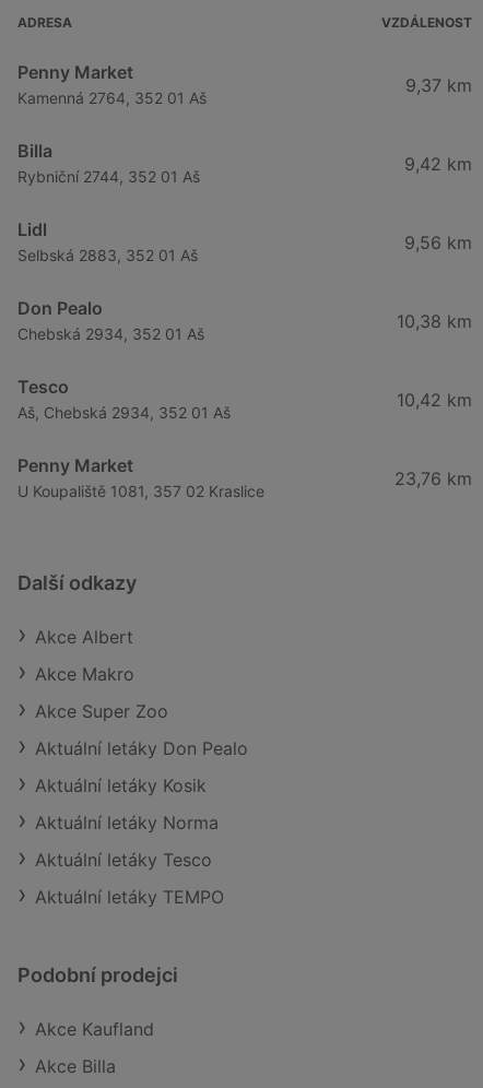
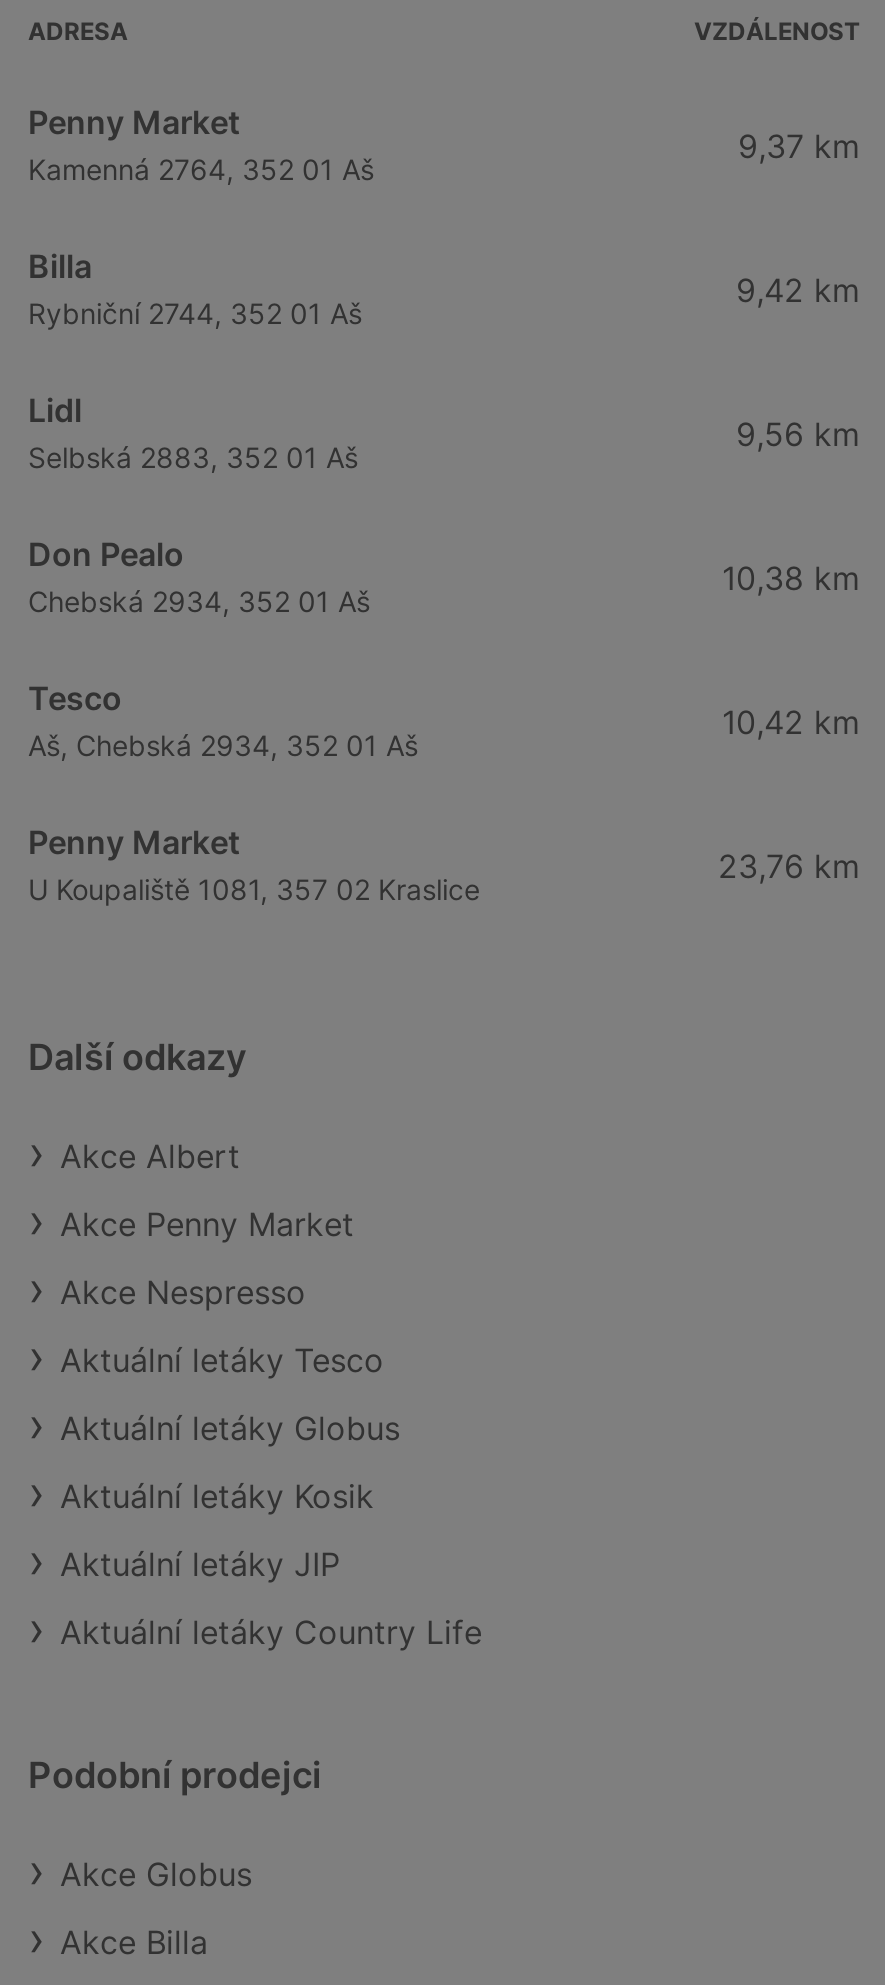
[35,663,248,759] Akce Makro | Akce Super Zoo | Aktuální letáky Don Pealo -> [60,1205,400,1449] Akce Penny Market | Akce Nespresso | Aktuální letáky Globus
moved [35,775,207,796] -> [60,1477,374,1517]: Aktuální letáky Kosik
[35,812,224,908] Aktuální letáky Norma | Aktuální letáky TEMPO -> [60,1545,482,1653] Aktuální letáky JIP | Aktuální letáky Country Life
moved [35,849,212,871] -> [60,1341,384,1381]: Aktuální letáky Tesco
[35,1018,154,1040] Akce Kaufland -> [60,1855,252,1895] Akce Globus

